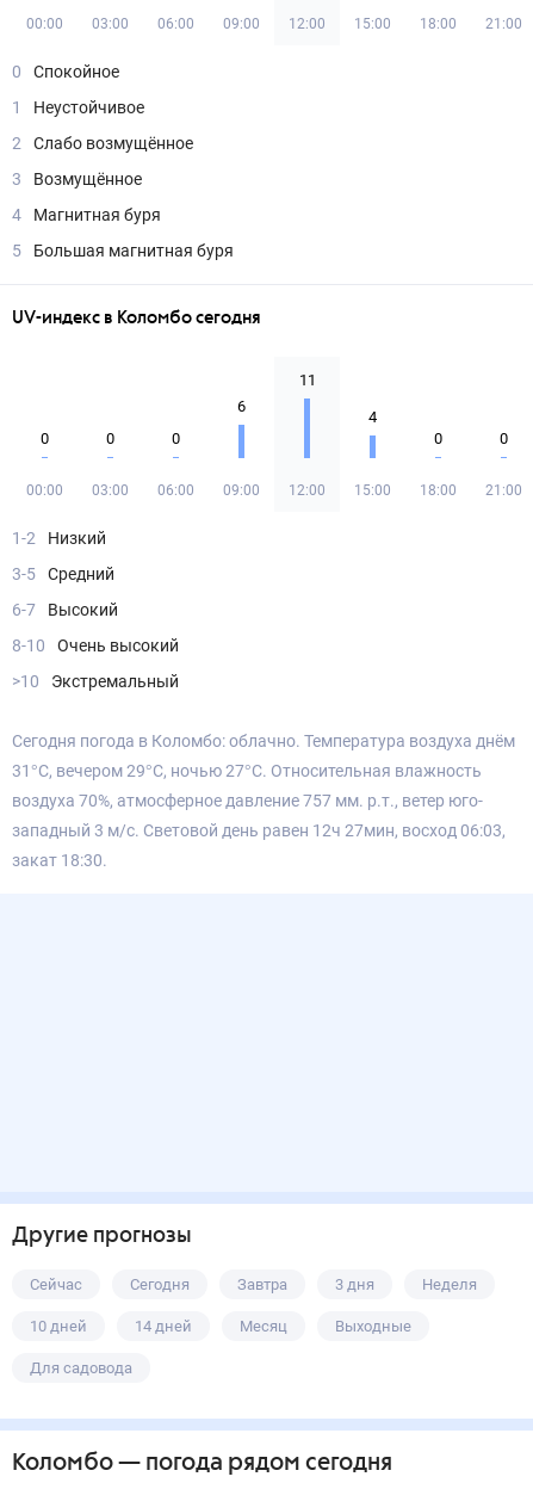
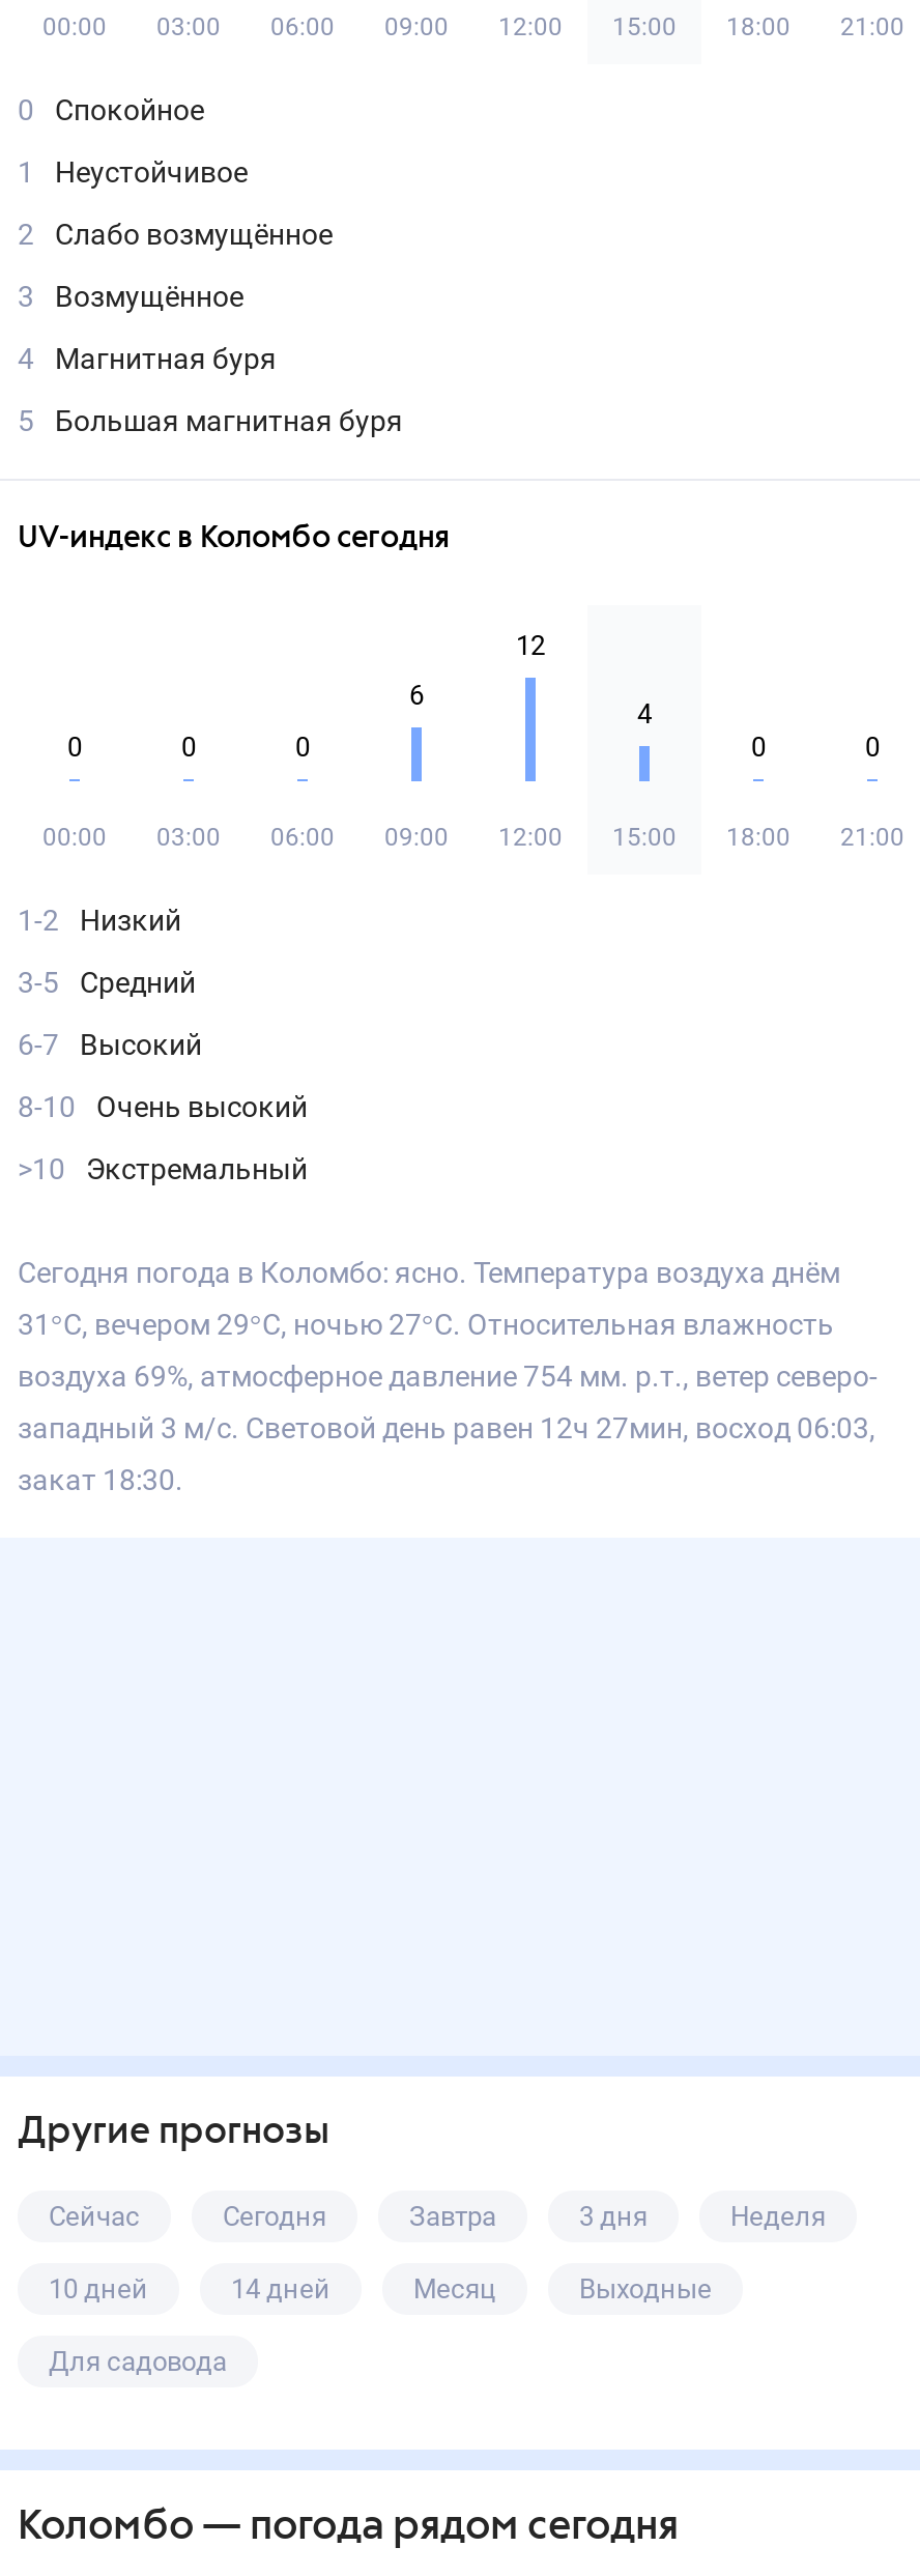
[299,371,315,389] 11 -> [516,630,545,661] 12
[12,731,515,750] Сегодня погода в Коломбо: облачно. Температура воздуха днём -> [18,1256,840,1289] Сегодня погода в Коломбо: ясно. Температура воздуха днём
[12,791,483,810] воздуха 70%, атмосферное давление 757 мм. р.т., ветер юго- -> [18,1359,878,1393] воздуха 69%, атмосферное давление 754 мм. р.т., ветер северо-

